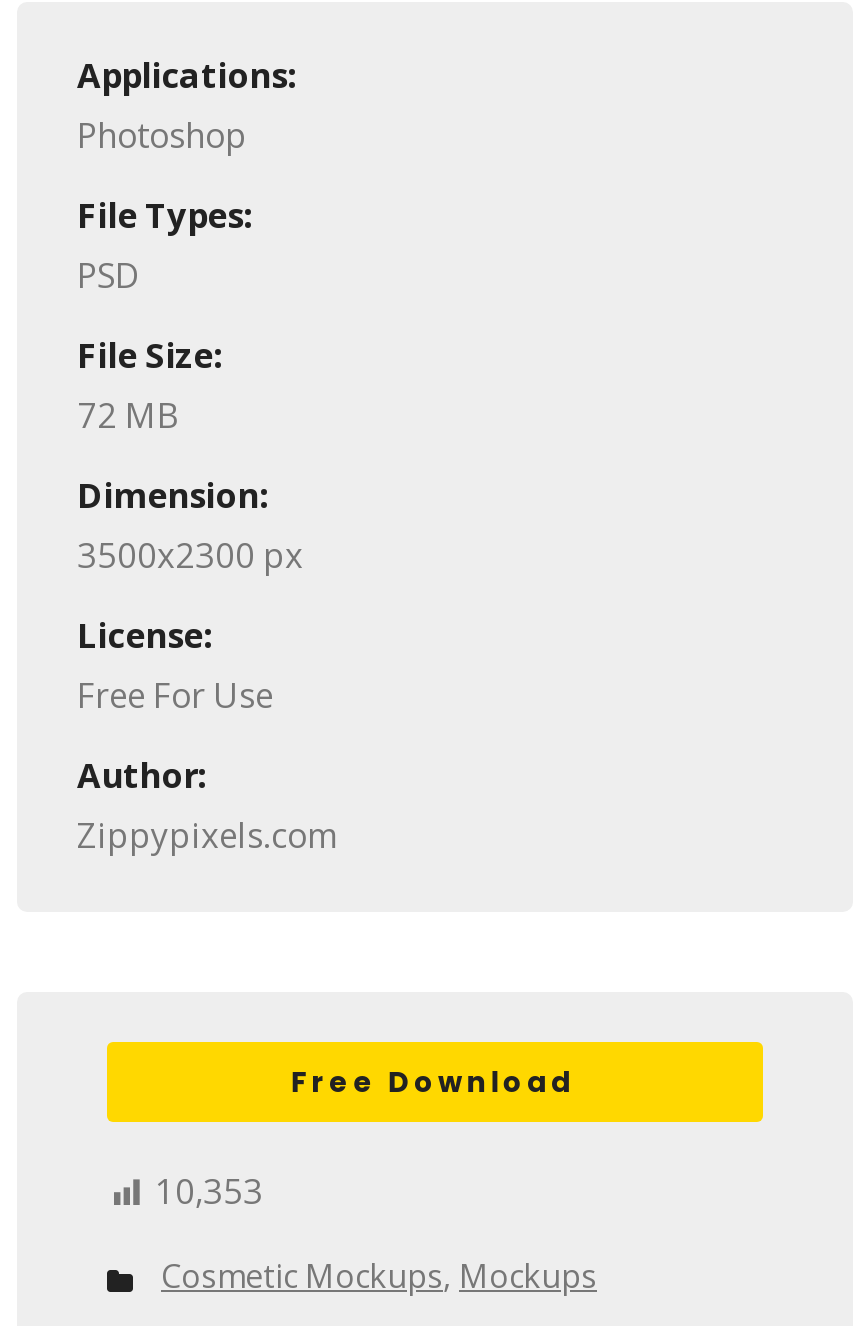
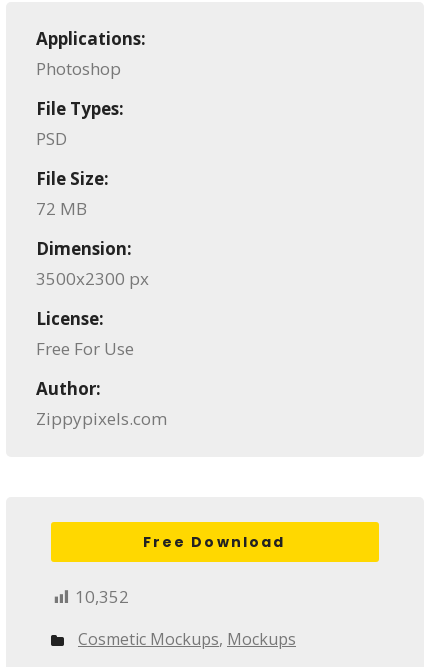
[155,1169,263,1215] 10,353 -> [75,585,129,608] 10,352

